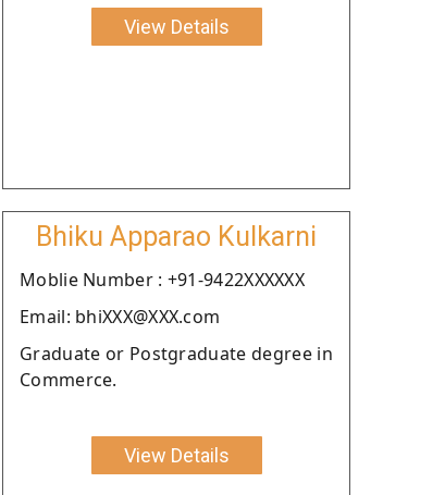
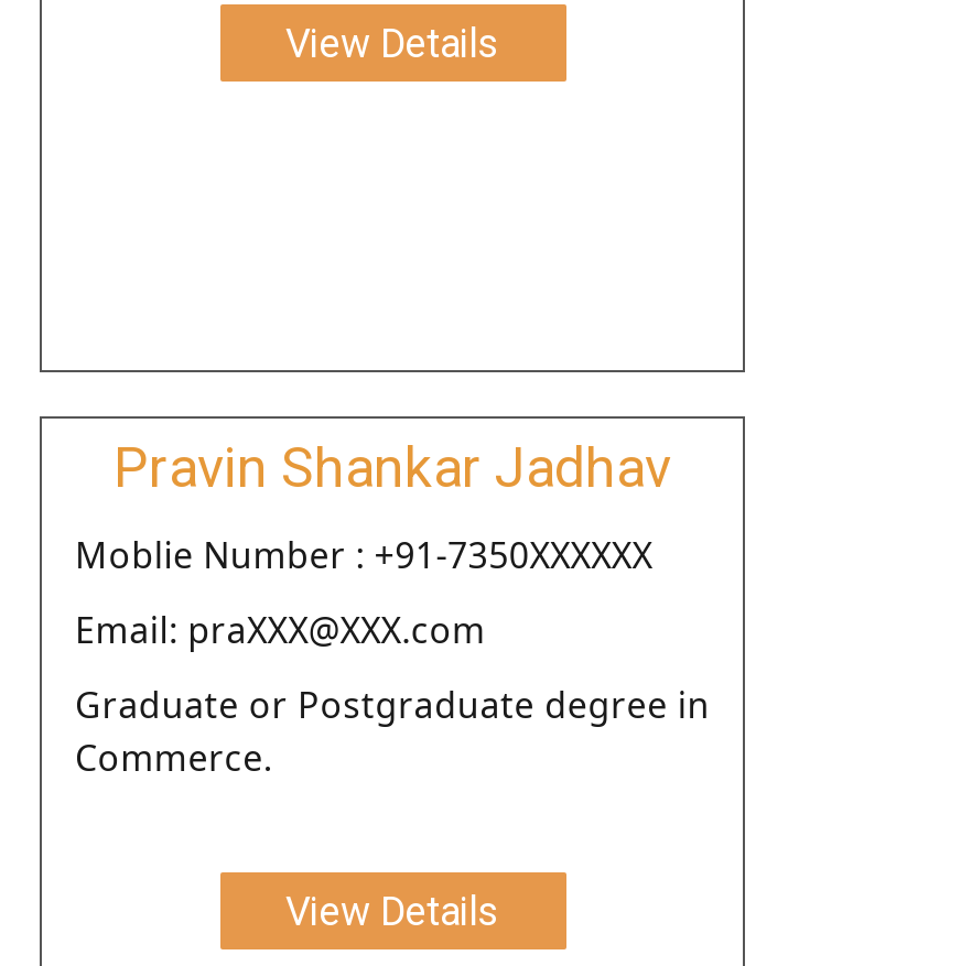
[36,221,317,252] Bhiku Apparao Kulkarni -> [114,436,671,500] Pravin Shankar Jadhav
[20,267,305,291] Moblie Number : +91-9422XXXXXX -> [75,530,652,579] Moblie Number : +91-7350XXXXXX
[20,304,220,328] Email: bhiXXX@XXX.com -> [75,605,486,654] Email: praXXX@XXX.com

